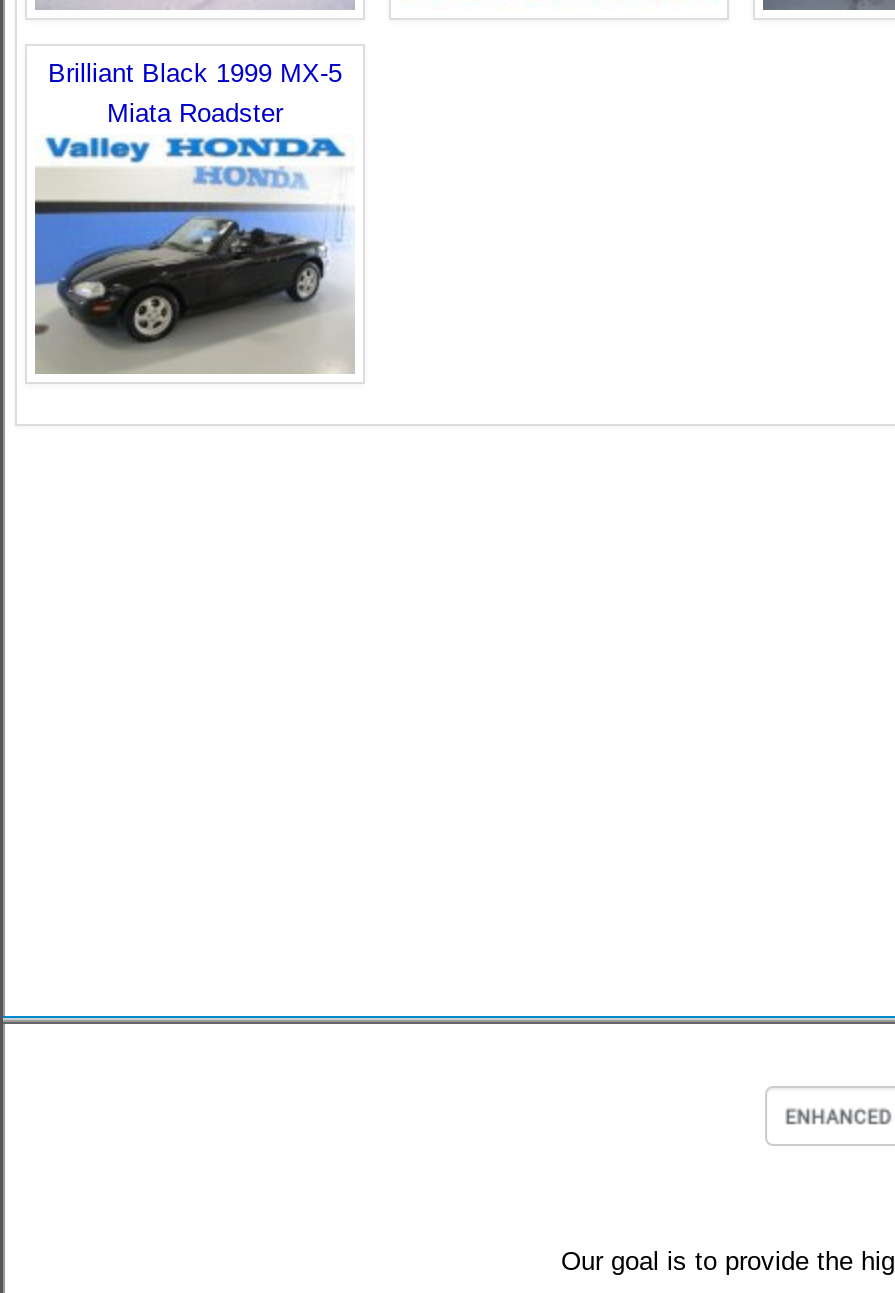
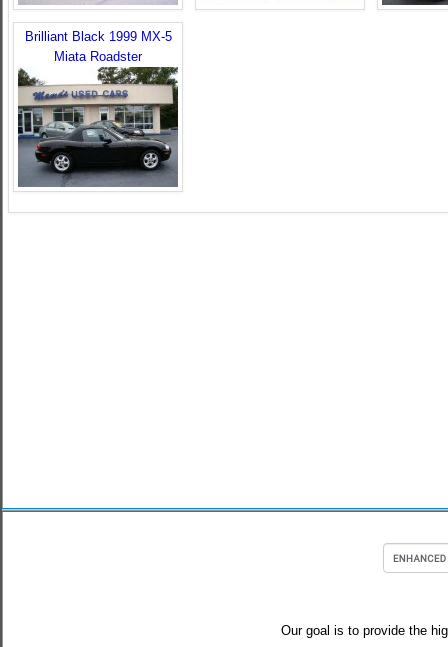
[33,134,355,374] [image] -> [17,66,179,187] [image]

